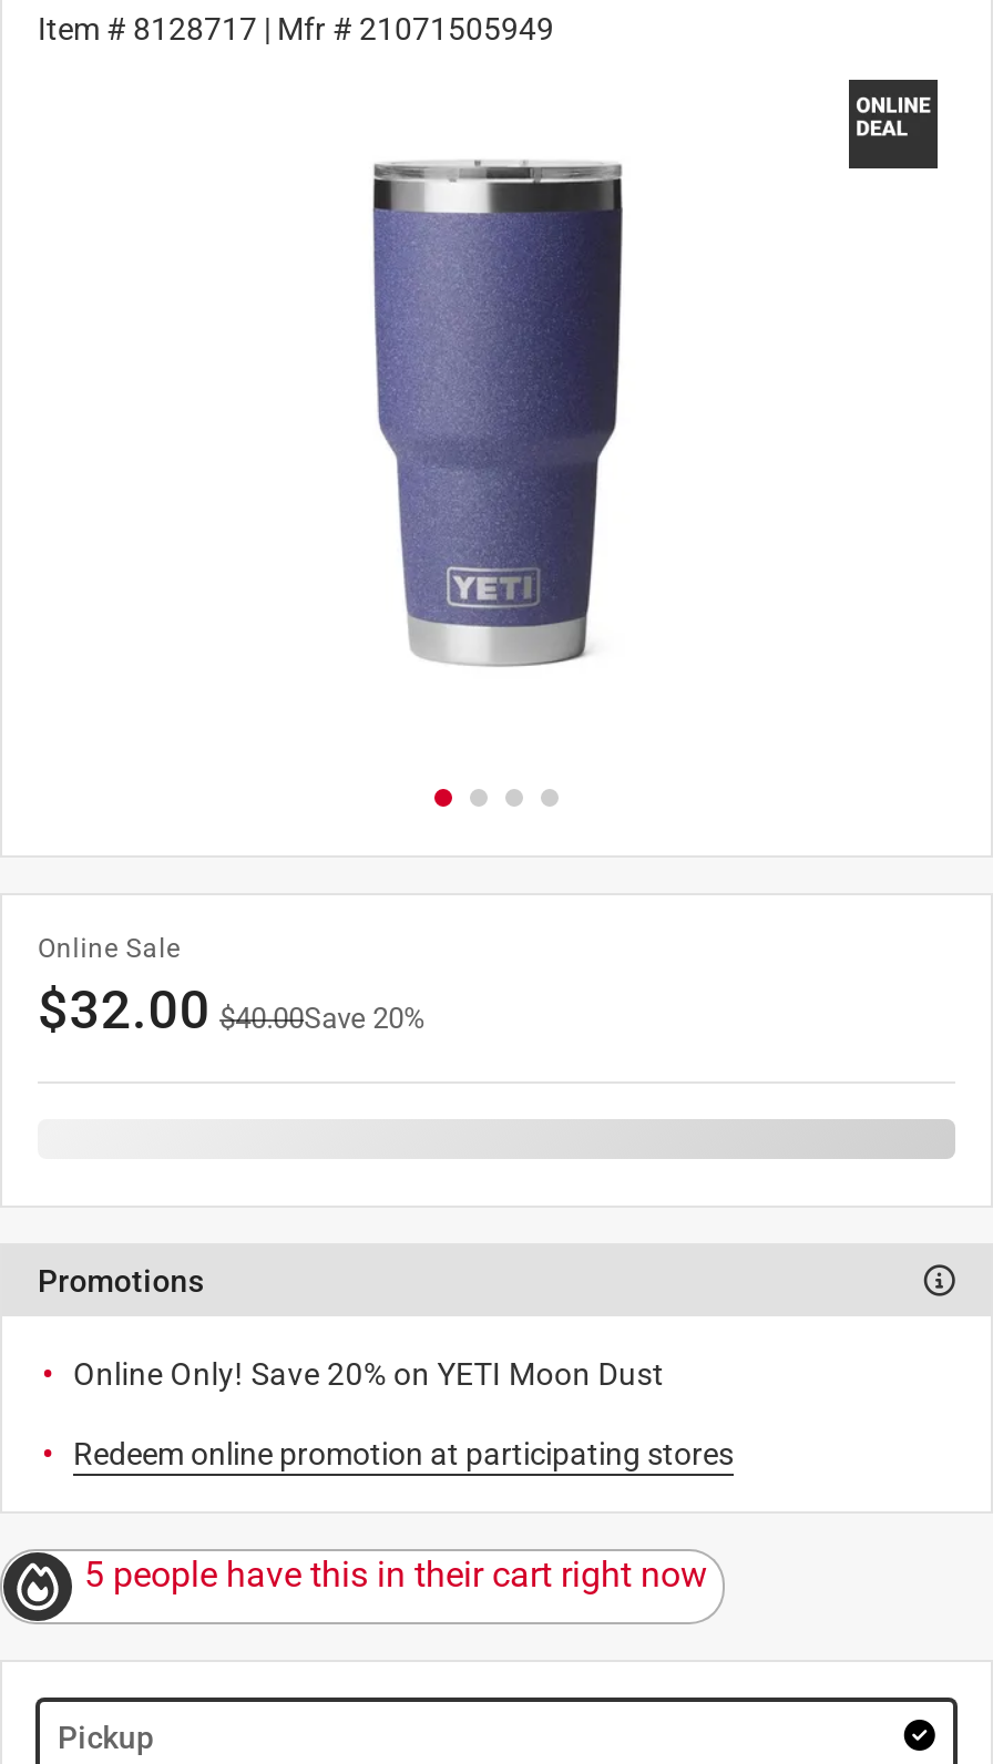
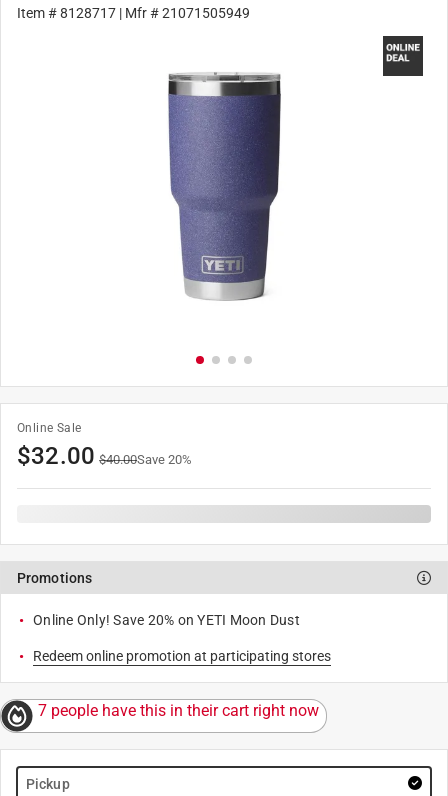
[84,1553,707,1596] 5 people have this in their cart right now -> [38,701,319,720] 7 people have this in their cart right now

